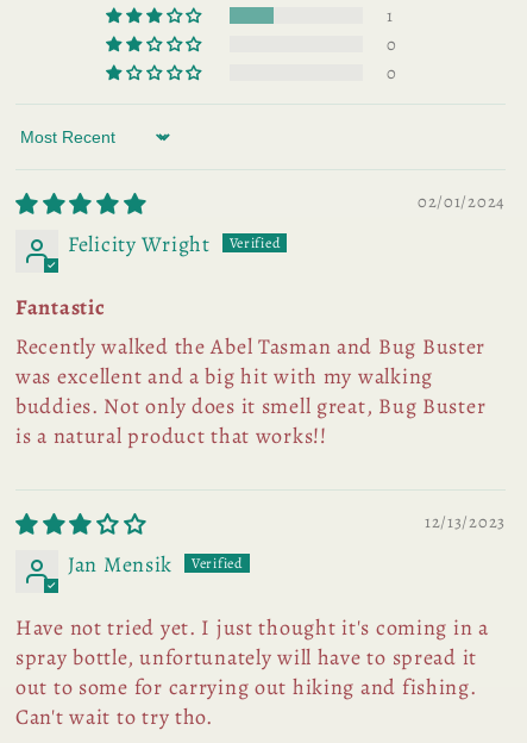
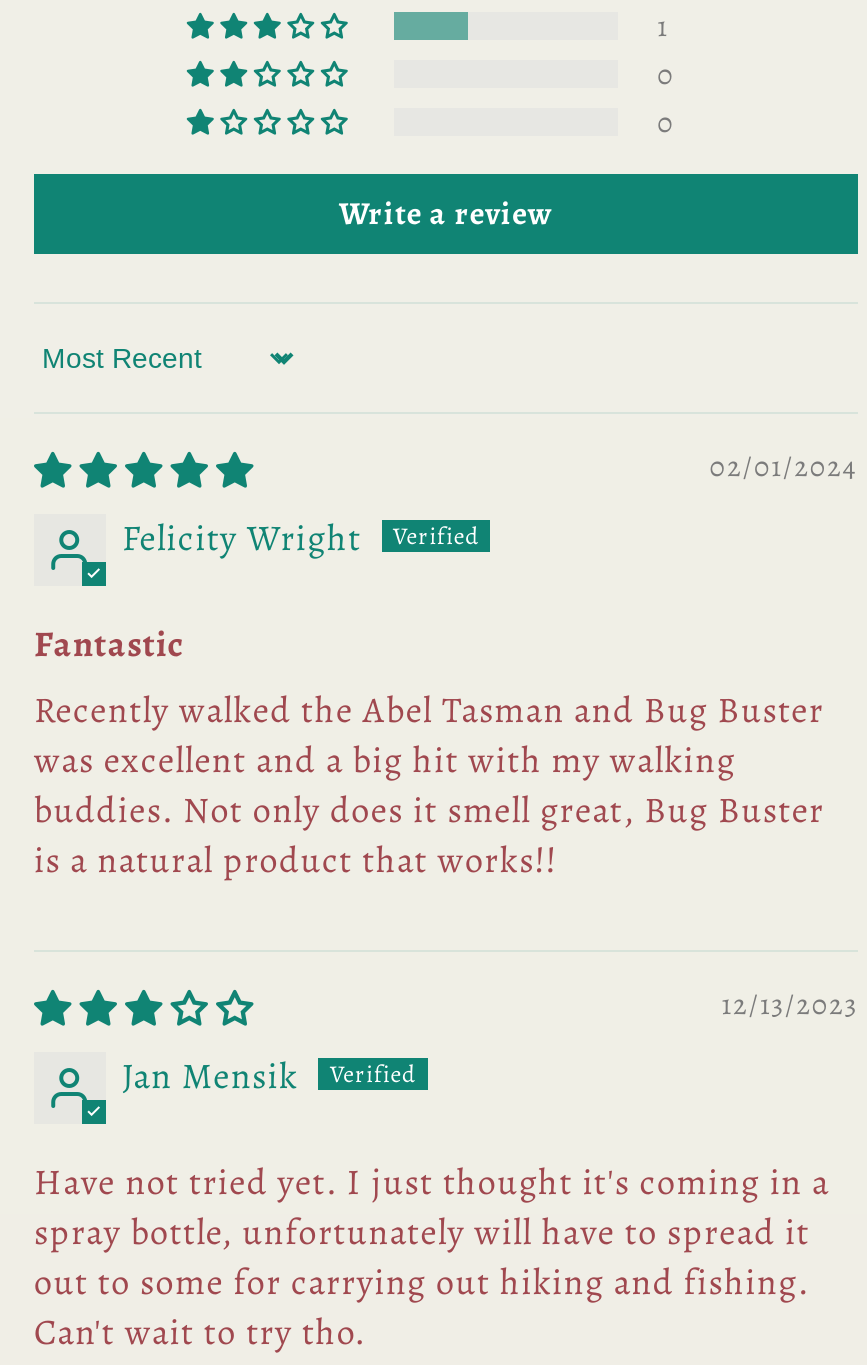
none -> [339,192,553,236] Write a review

